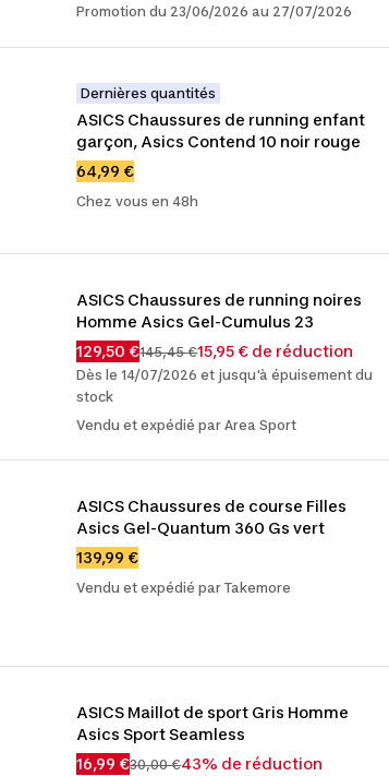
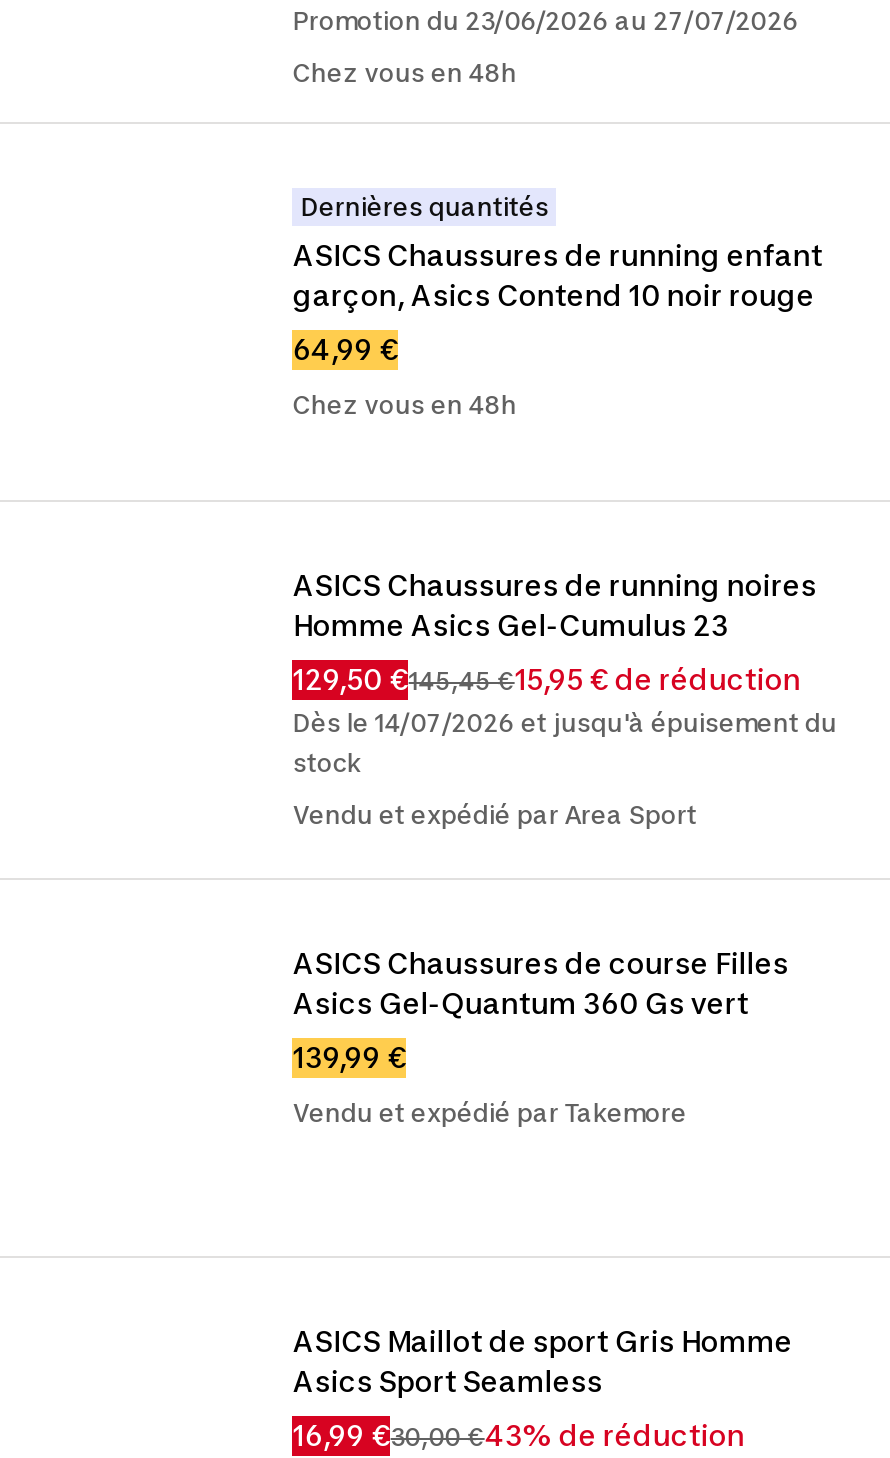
none -> [293,58,517,88] Chez vous en 48h

